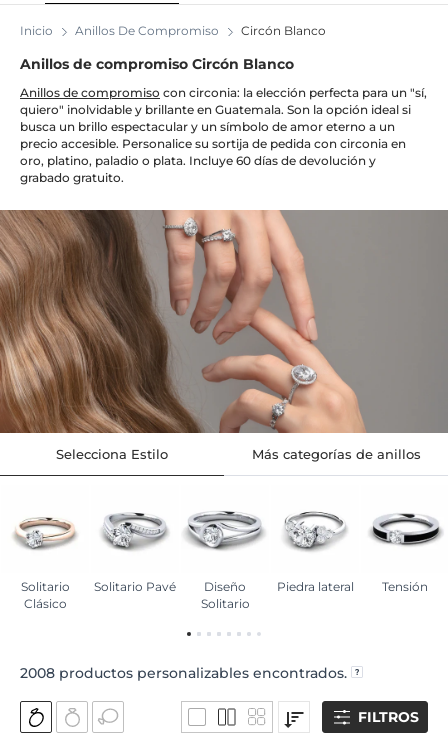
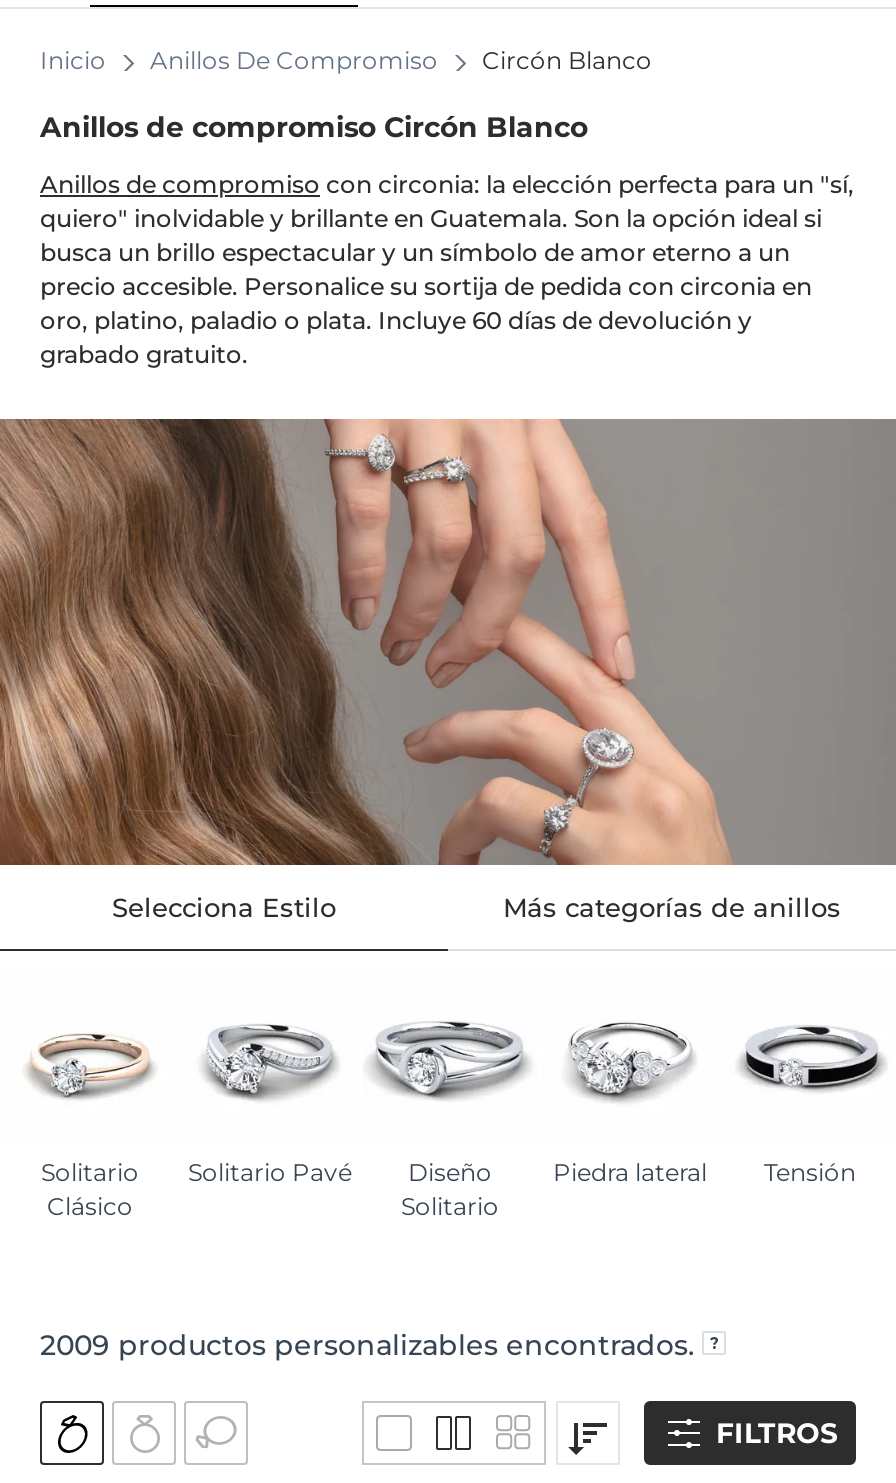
[20,664,351,682] 2008 productos personalizables encontrados. -> [40,1327,702,1363] 2009 productos personalizables encontrados.

